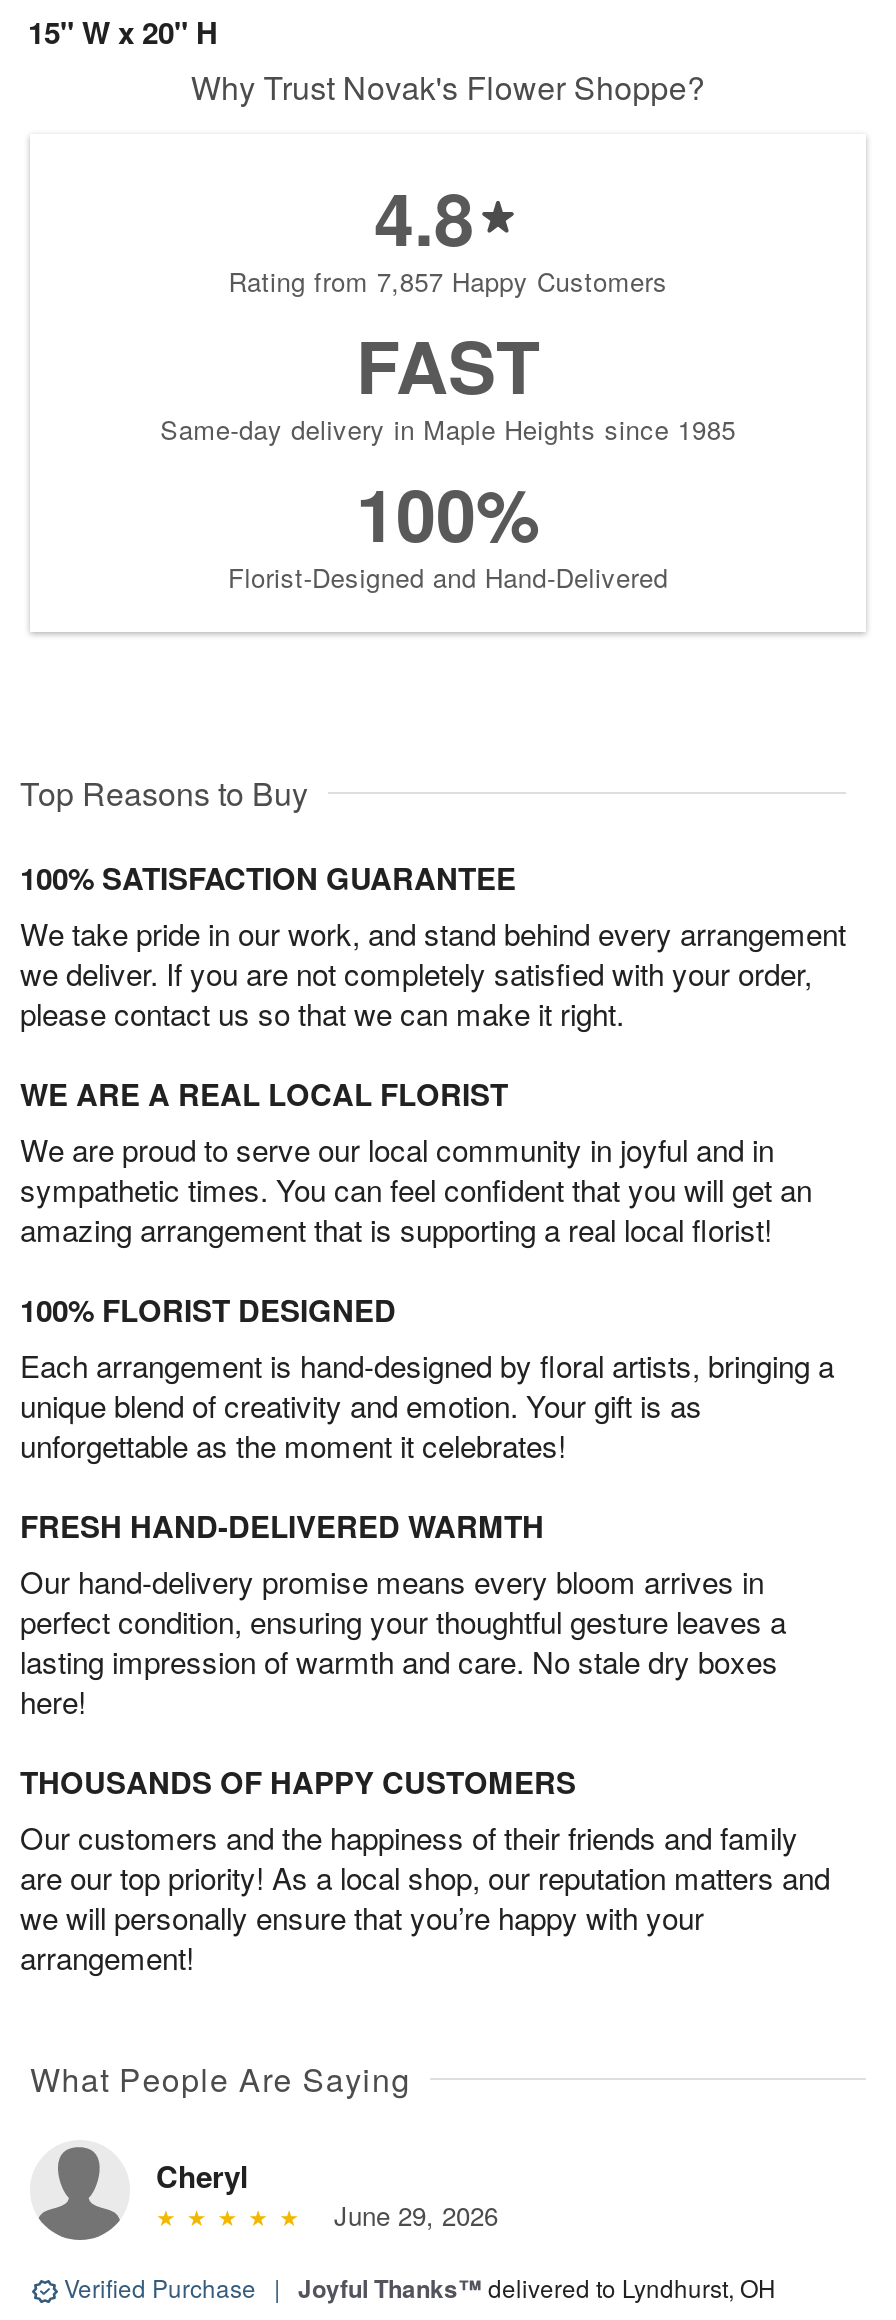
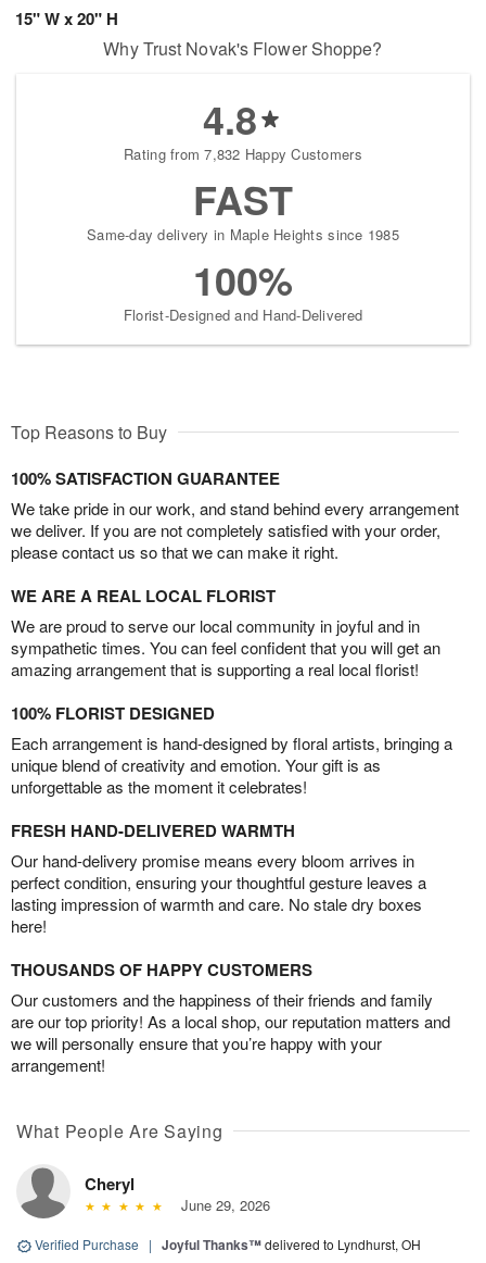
[228,263,668,301] Rating from 7,857 Happy Customers -> [124,144,362,165] Rating from 7,832 Happy Customers

